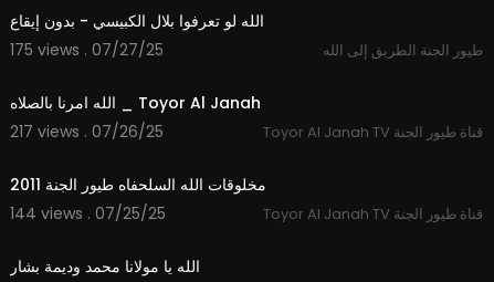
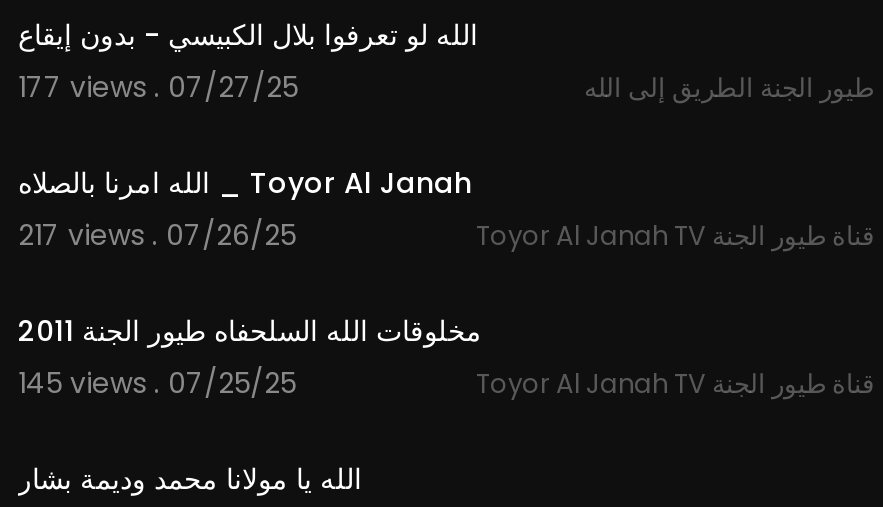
[10,39,164,61] 175 views . 07/27/25 -> [18,67,298,107] 177 views . 07/27/25
[10,202,166,224] 144 views . 07/25/25 -> [18,363,296,403] 145 views . 07/25/25

